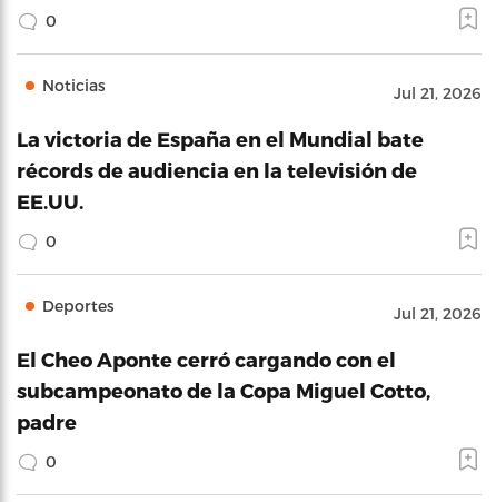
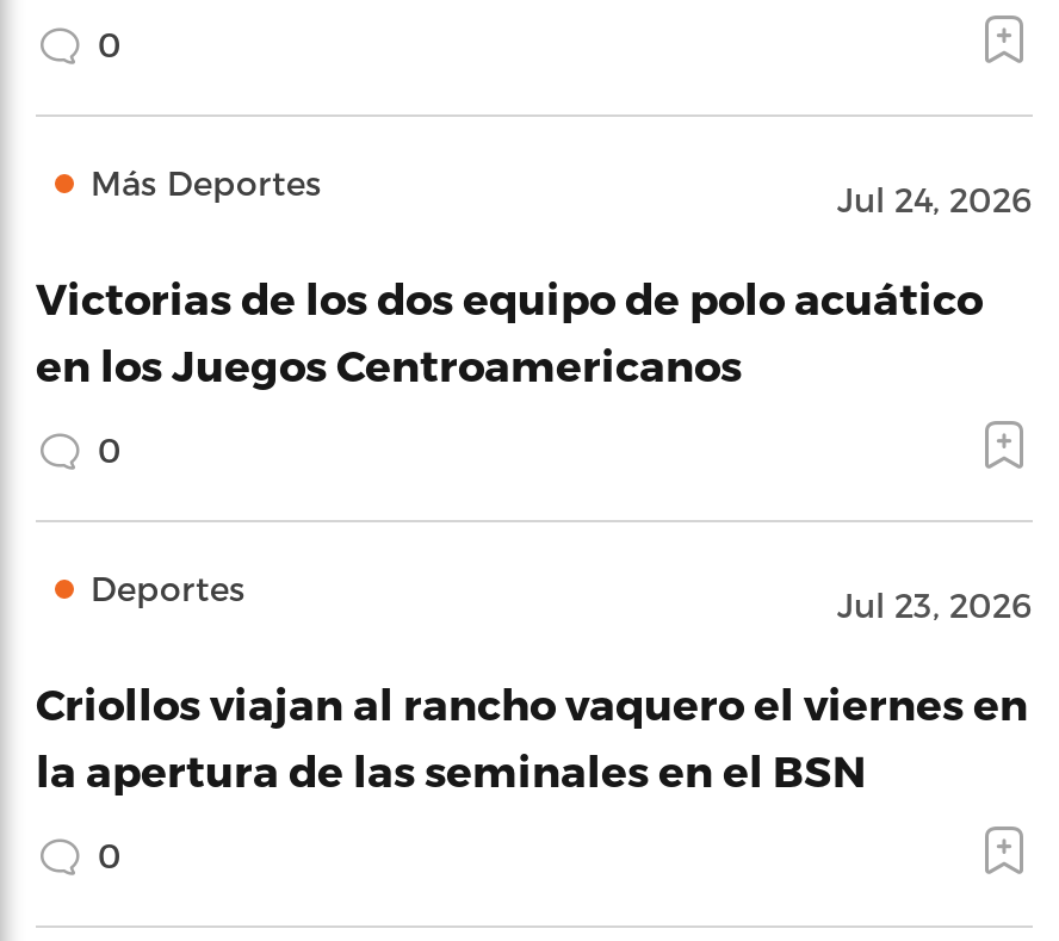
[42,76,482,102] Noticias | Jul 21, 2026 -> [91,162,1033,219] Más Deportes | Jul 24, 2026
[17,127,424,213] La victoria de España en el Mundial bate | récords de audiencia en la televisión de | EE.UU. -> [36,272,983,389] Victorias de los dos equipo de polo acuático | en los Juegos Centroamericanos
[394,304,482,323] Jul 21, 2026 -> [837,584,1033,625] Jul 23, 2026
[17,347,430,433] El Cheo Aponte cerró cargando con el | subcampeonato de la Copa Miguel Cotto, | padre -> [36,677,1028,794] Criollos viajan al rancho vaquero el viernes en | la apertura de las seminales en el BSN

